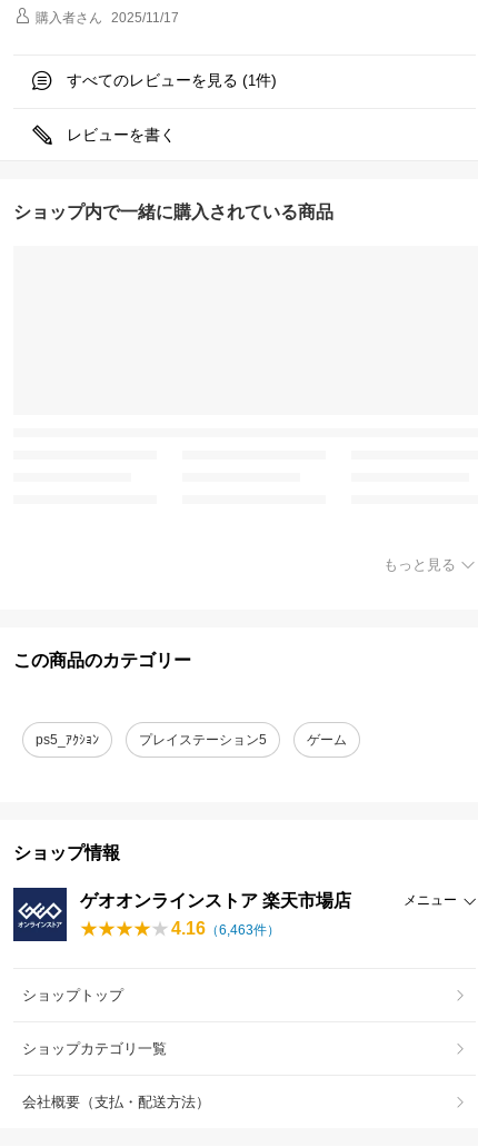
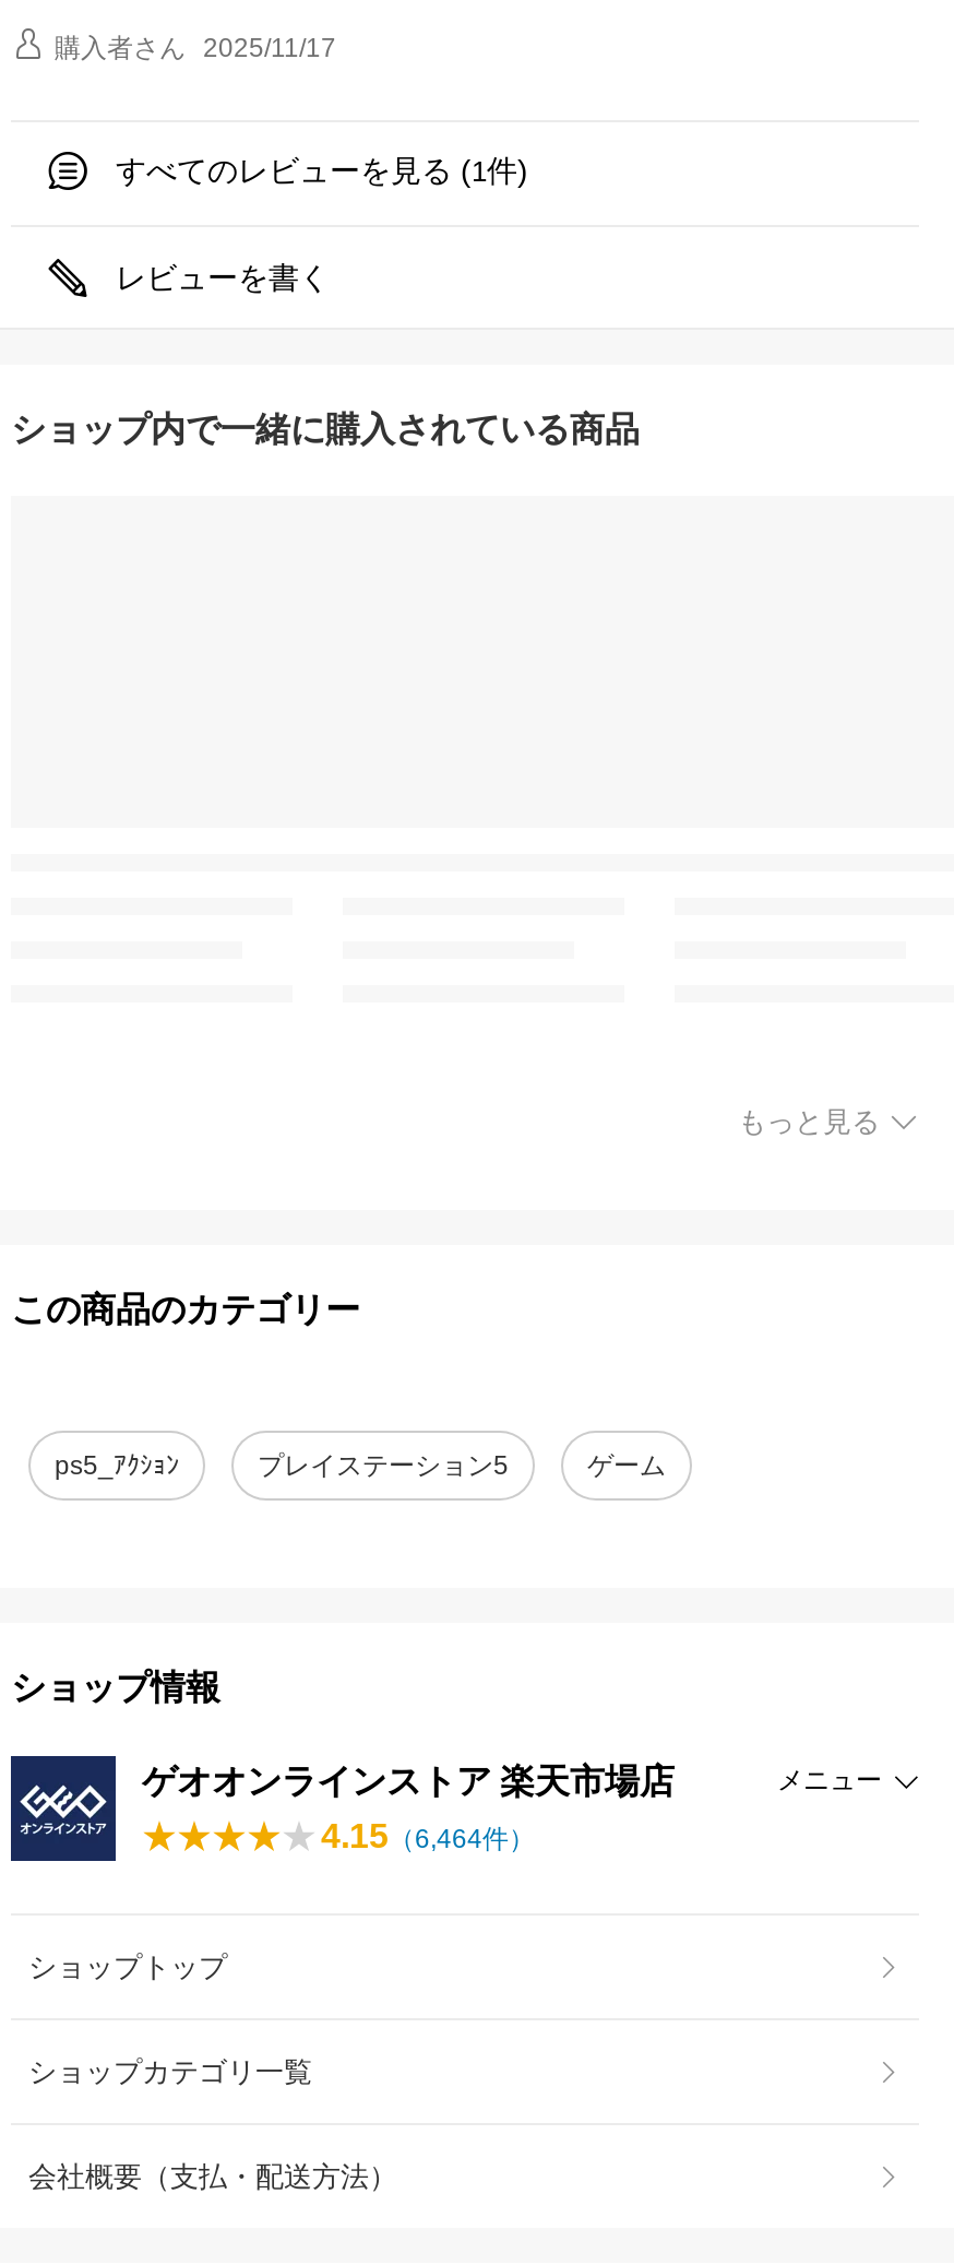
[171,919,280,938] 4.16（6,463件） -> [321,1817,535,1854] 4.15（6,464件）

